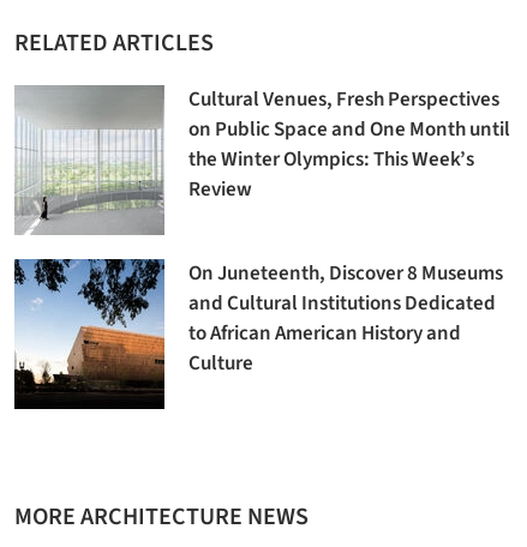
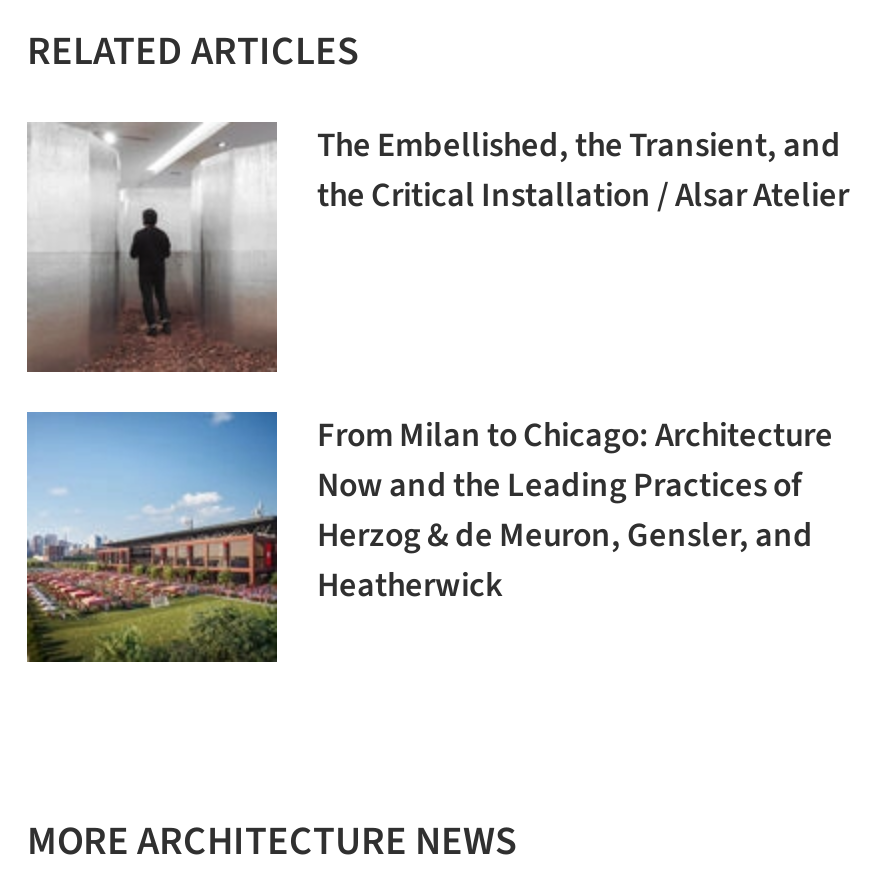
[14,84,510,235] [image] | Cultural Venues, Fresh Perspectives | on Public Space and One Month until | the Winter Olympics: This Week’s | Review -> [27,121,849,374] [image] | The Embellished, the Transient, and | the Critical Installation / Alsar Atelier
[13,258,503,409] [image] | On Juneteenth, Discover 8 Museums | and Cultural Institutions Dedicated | to African American History and | Culture -> [25,410,833,664] [image] | From Milan to Chicago: Architecture | Now and the Leading Practices of | Herzog & de Meuron, Gensler, and | Heatherwick

